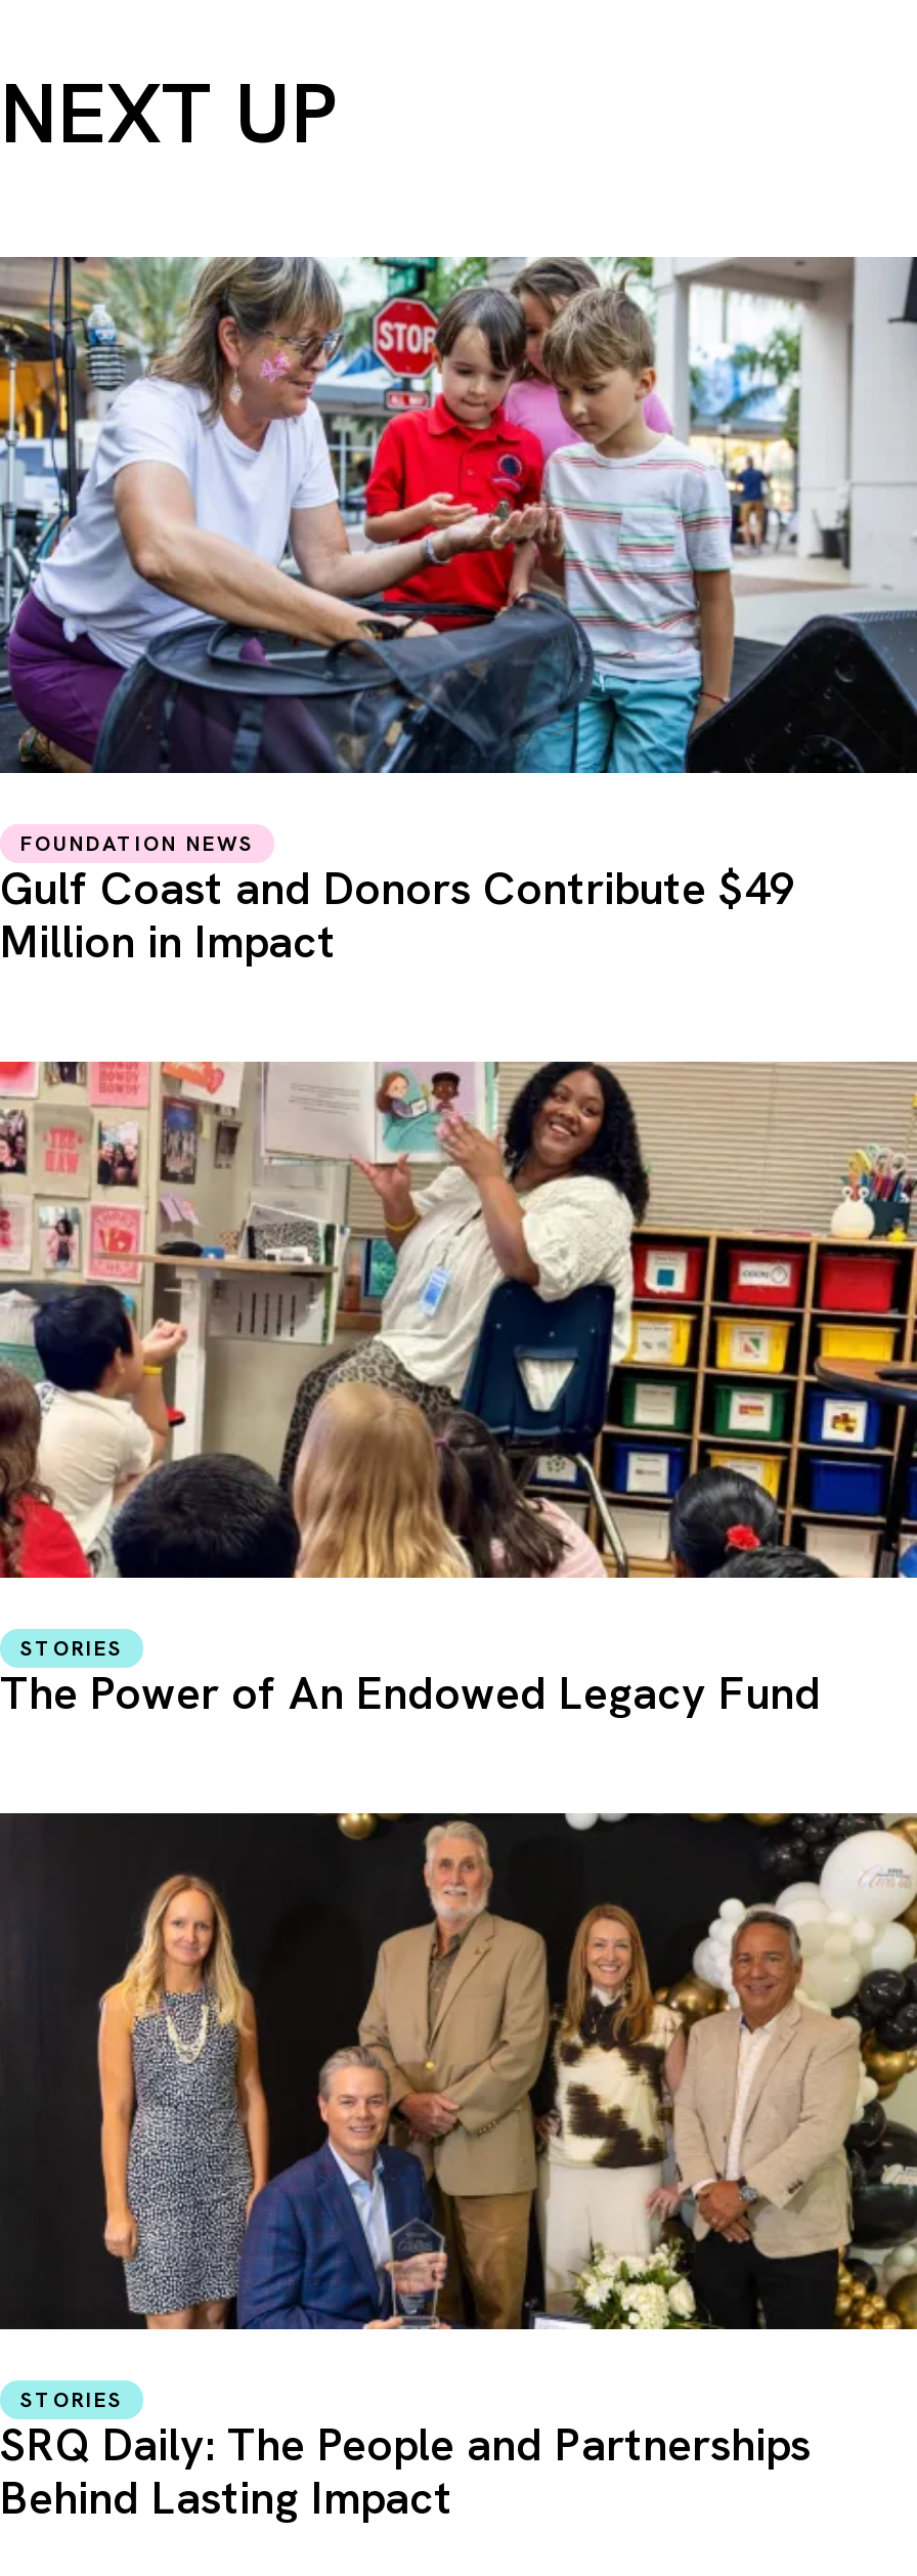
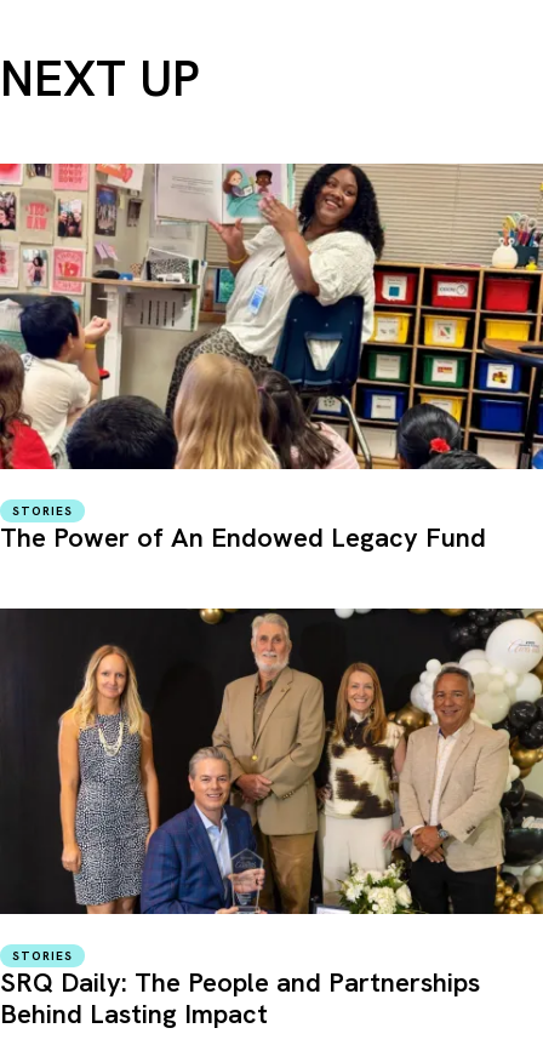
[0,255,911,972] [image] | FOUNDATION NEWS | Gulf Coast and Donors Contribute $49 | Million in Impact -> none

